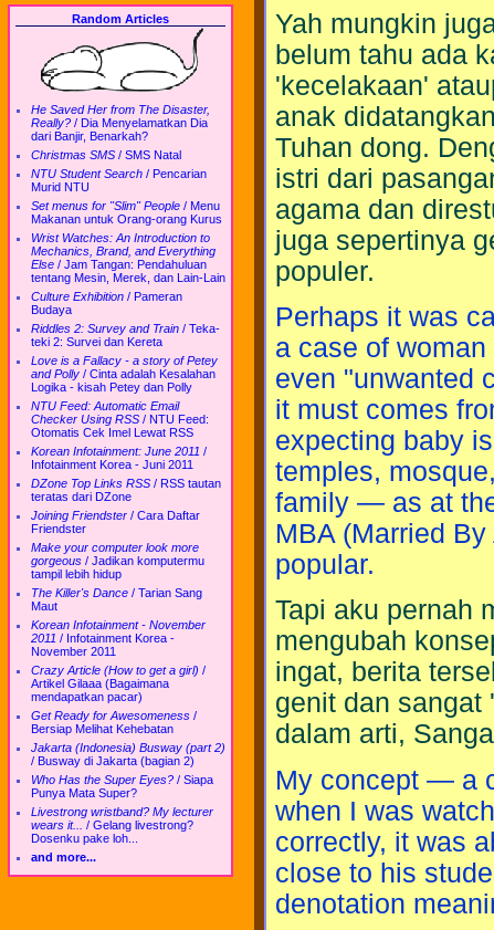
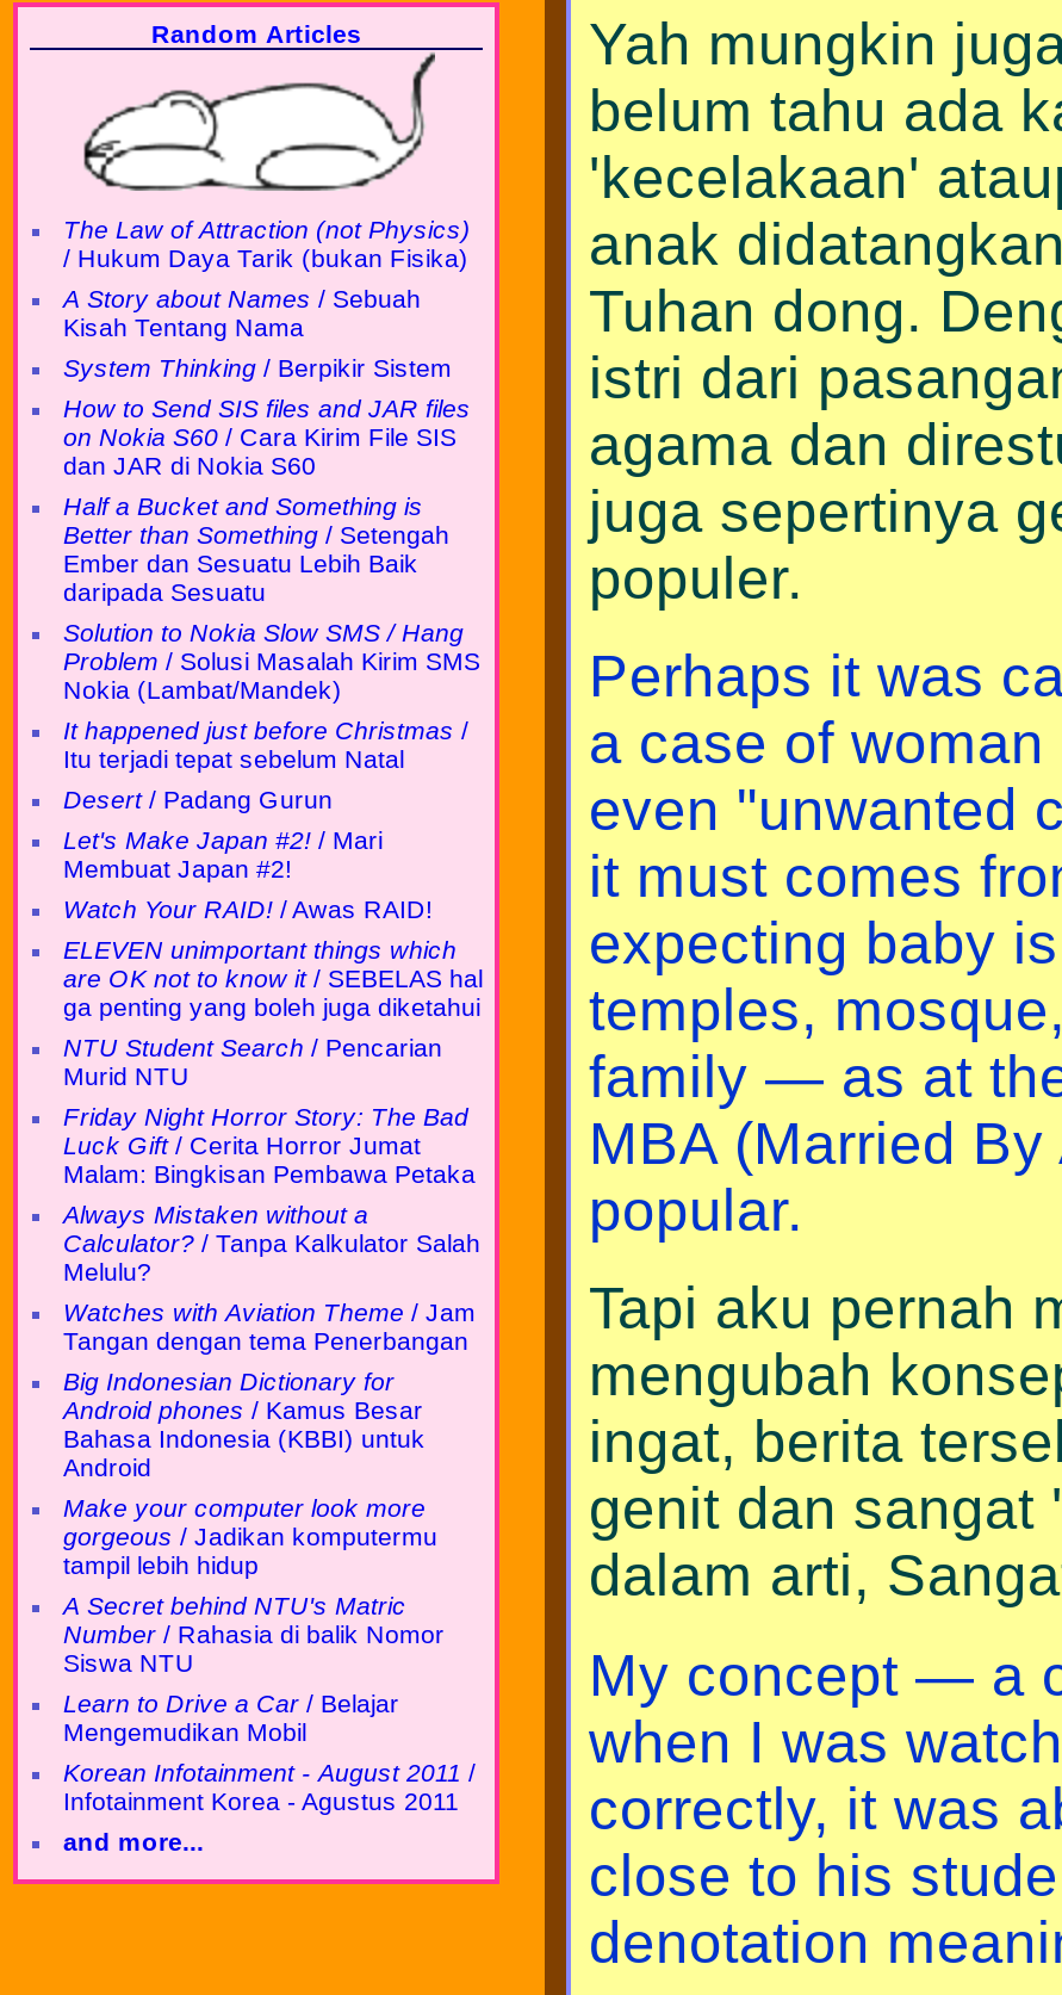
[31,103,210,161] He Saved Her from The Disaster, | Really? / Dia Menyelamatkan Dia | dari Banjir, Benarkah? | Christmas SMS / SMS Natal -> [63,215,483,1021] The Law of Attraction (not Physics) | / Hukum Daya Tarik (bukan Fisika) | A Story about Names / Sebuah | Kisah Tentang Nama | System Thinking / Berpikir Sistem | How to Send SIS files and JAR files | on Nokia S60 / Cara Kirim File SIS | dan JAR di Nokia S60 | Half a Bucket and Something is | Better than Something / Setengah | Ember dan Sesuatu Lebih Baik | daripada Sesuatu | Solution to Nokia Slow SMS / Hang | Problem / Solusi Masalah Kirim SMS | Nokia (Lambat/Mandek) | It happened just before Christmas / | Itu terjadi tepat sebelum Natal | Desert / Padang Gurun | Let's Make Japan #2! / Mari | Membuat Japan #2! | Watch Your RAID! / Awas RAID! | ELEVEN unimportant things which | are OK not to know it / SEBELAS hal | ga penting yang boleh juga diketahui
moved [31,167,207,194] -> [63,1033,442,1090]: NTU Student Search / Pencarian | Murid NTU
[31,199,225,535] Set menus for "Slim" People / Menu | Makanan untuk Orang-orang Kurus | Wrist Watches: An Introduction to | Mechanics, Brand, and Everything | Else / Jam Tangan: Pendahuluan | tentang Mesin, Merek, dan Lain-Lain | Culture Exhibition / Pameran | Budaya | Riddles 2: Survey and Train / Teka- | teki 2: Survei dan Kereta | Love is a Fallacy - a story of Petey | and Polly / Cinta adalah Kesalahan | Logika - kisah Petey dan Polly | NTU Feed: Automatic Email | Checker Using RSS / NTU Feed: | Otomatis Cek Imel Lewat RSS | Korean Infotainment: June 2011 / | Infotainment Korea - Juni 2011 | DZone Top Links RSS / RSS tautan | teratas dari DZone | Joining Friendster / Cara Daftar | Friendster -> [63,1102,480,1481] Friday Night Horror Story: The Bad | Luck Gift/ Cerita Horror Jumat | Malam: Bingkisan Pembawa Petaka | Always Mistaken without a | Calculator? / Tanpa Kalkulator Salah | Melulu? | Watches with Aviation Theme / Jam | Tangan dengan tema Penerbangan | Big Indonesian Dictionary for | Android phones / Kamus Besar | Bahasa Indonesia (KBBI) untuk | Android
moved [31,541,204,581] -> [63,1493,437,1579]: Make your computer look more | gorgeous / Jadikan komputermu | tampil lebih hidup
[31,586,225,845] The Killer's Dance / Tarian Sang | Maut | Korean Infotainment - November | 2011 / Infotainment Korea - | November 2011 | Crazy Article (How to get a girl) / | Artikel Gilaaa (Bagaimana | mendapatkan pacar) | Get Ready for Awesomeness / | Bersiap Melihat Kehebatan | Jakarta (Indonesia) Busway (part 2) | / Busway di Jakarta (bagian 2) | Who Has the Super Eyes? / Siapa | Punya Mata Super? | Livestrong wristband? My lecturer | wears it.../ Gelang livestrong? | Dosenku pake loh... -> [63,1591,476,1815] A Secret behind NTU's Matric | Number / Rahasia di balik Nomor | Siswa NTU | Learn to Drive a Car / Belajar | Mengemudikan Mobil | Korean Infotainment - August 2011 / | Infotainment Korea - Agustus 2011

